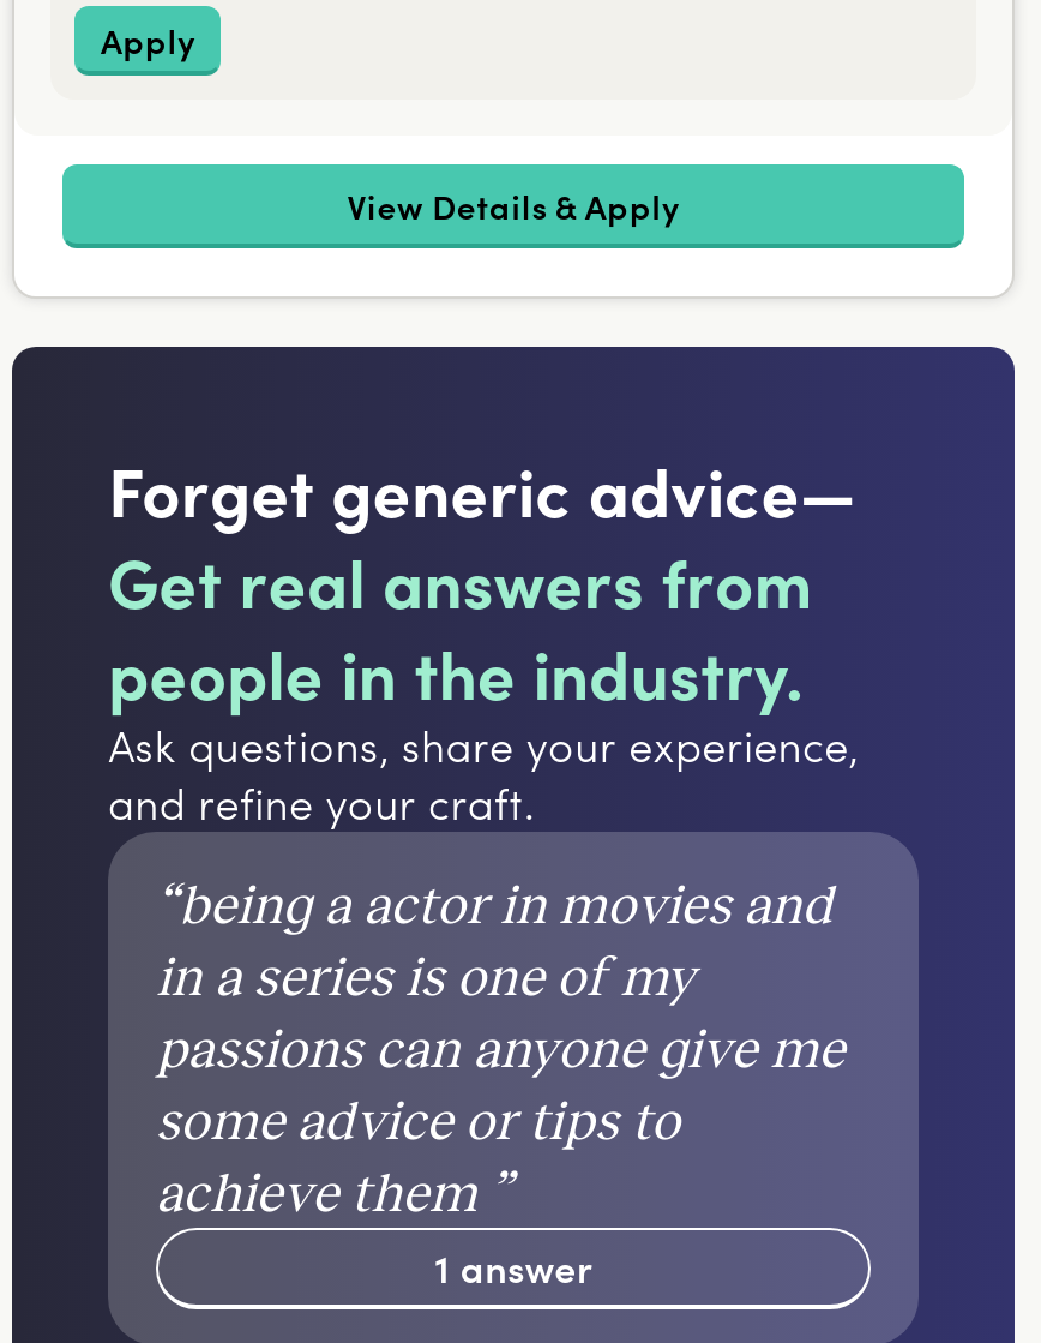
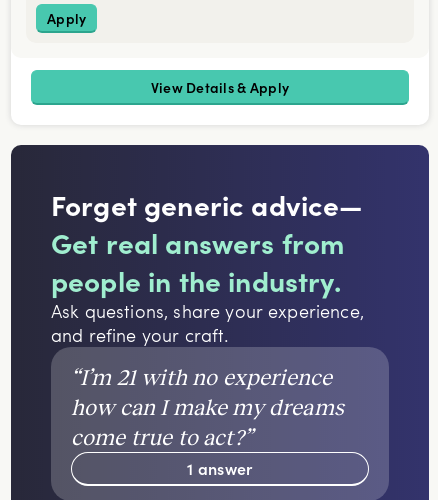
[156,870,845,1223] “being a actor in movies and | in a series is one of my | passions can anyone give me | some advice or tips to | achieve them” -> [71,363,344,450] “I’m 21 with no experience | how can I make my dreams | come true to act?”

